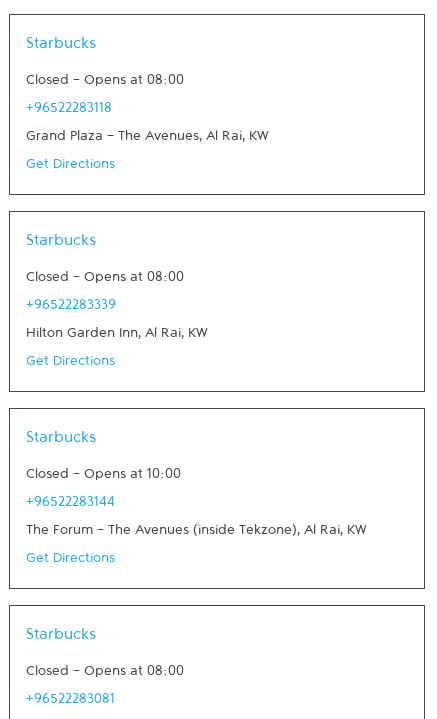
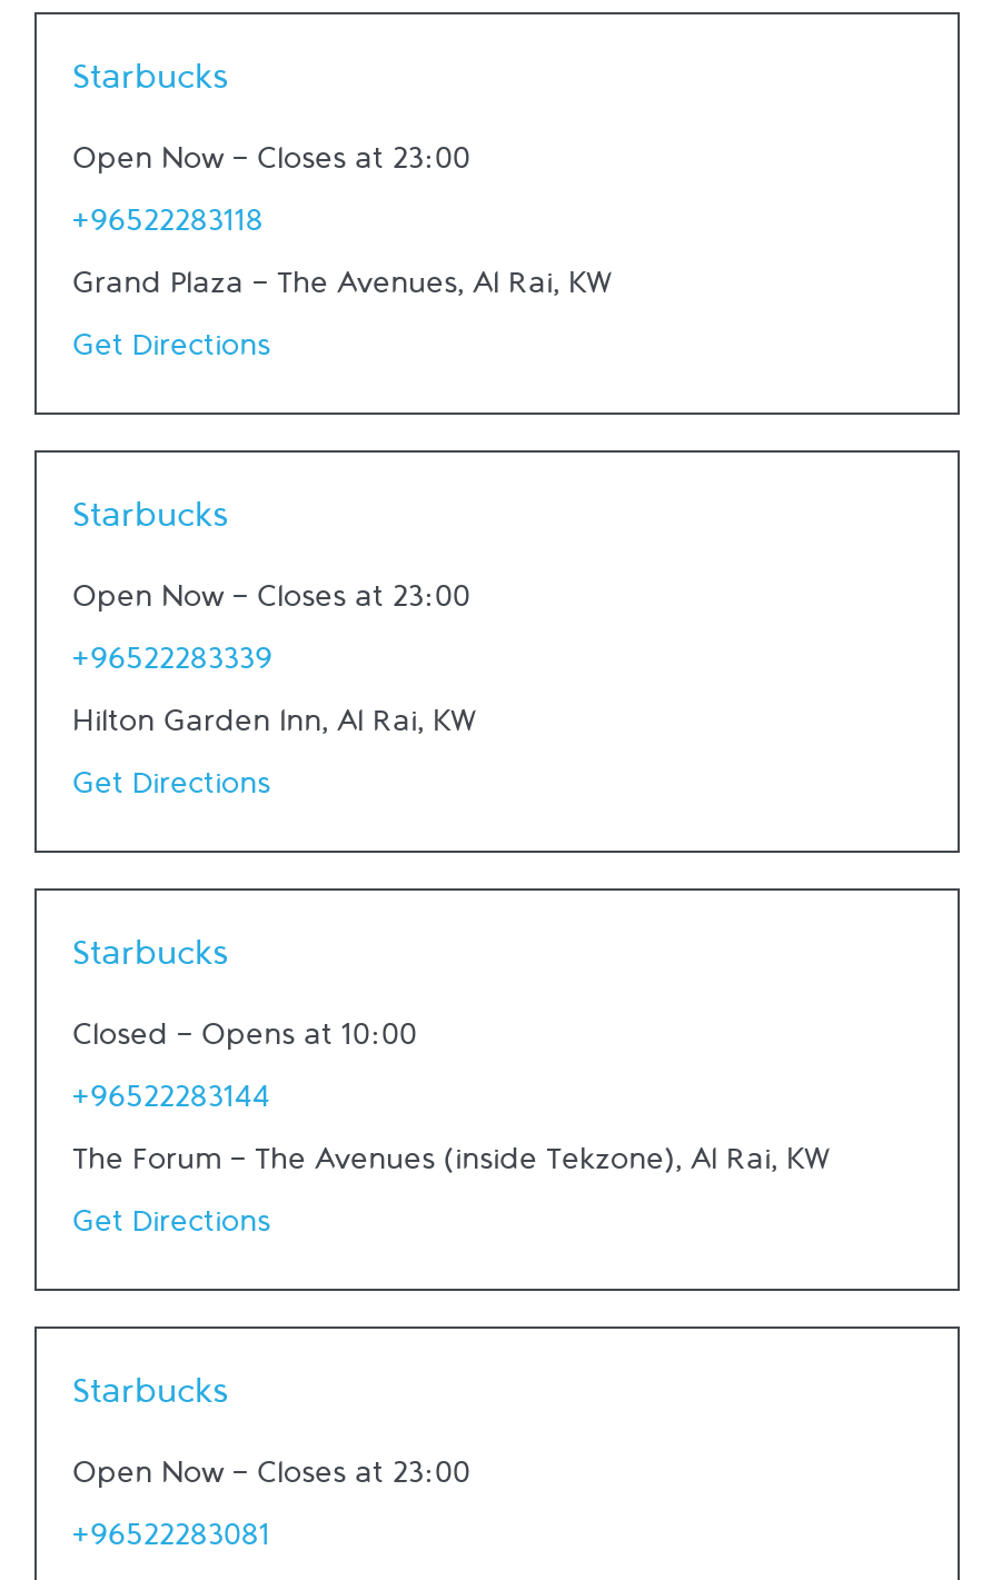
[26,74,184,94] Closed - Opens at 08:00 -> [72,146,470,190] Open Now - Closes at 23:00
[26,271,184,291] Closed - Opens at 08:00 -> [72,584,470,628] Open Now - Closes at 23:00
[26,665,184,685] Closed - Opens at 08:00 -> [72,1460,470,1504] Open Now - Closes at 23:00

